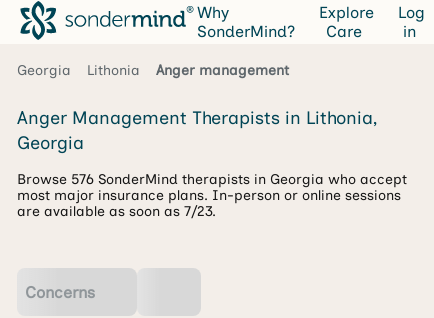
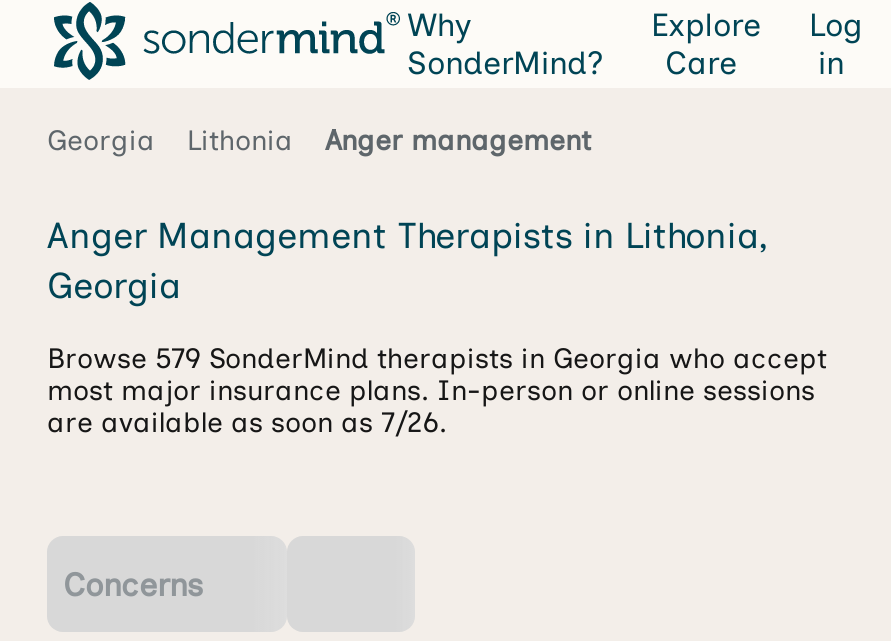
[17,171,407,188] Browse 576 SonderMind therapists in Georgia who accept -> [47,342,827,376] Browse 579 SonderMind therapists in Georgia who accept
[17,203,216,220] are available as soon as 7/23. -> [47,406,447,440] are available as soon as 7/26.

